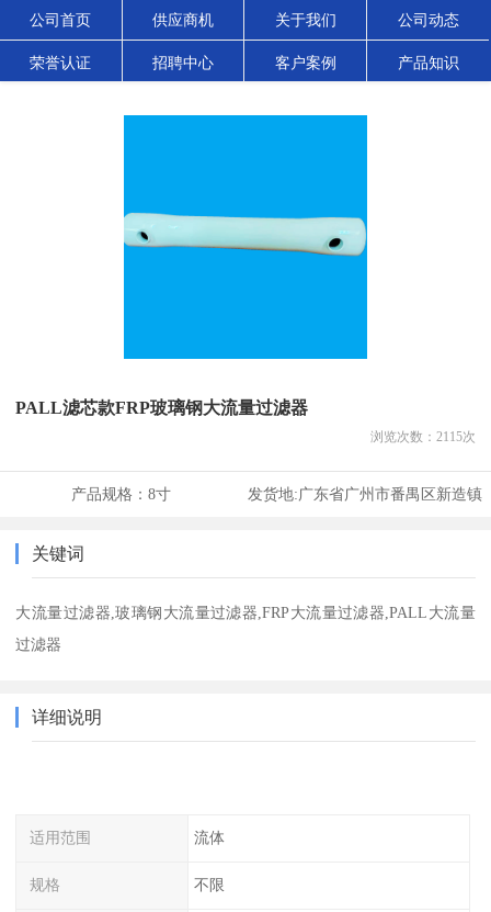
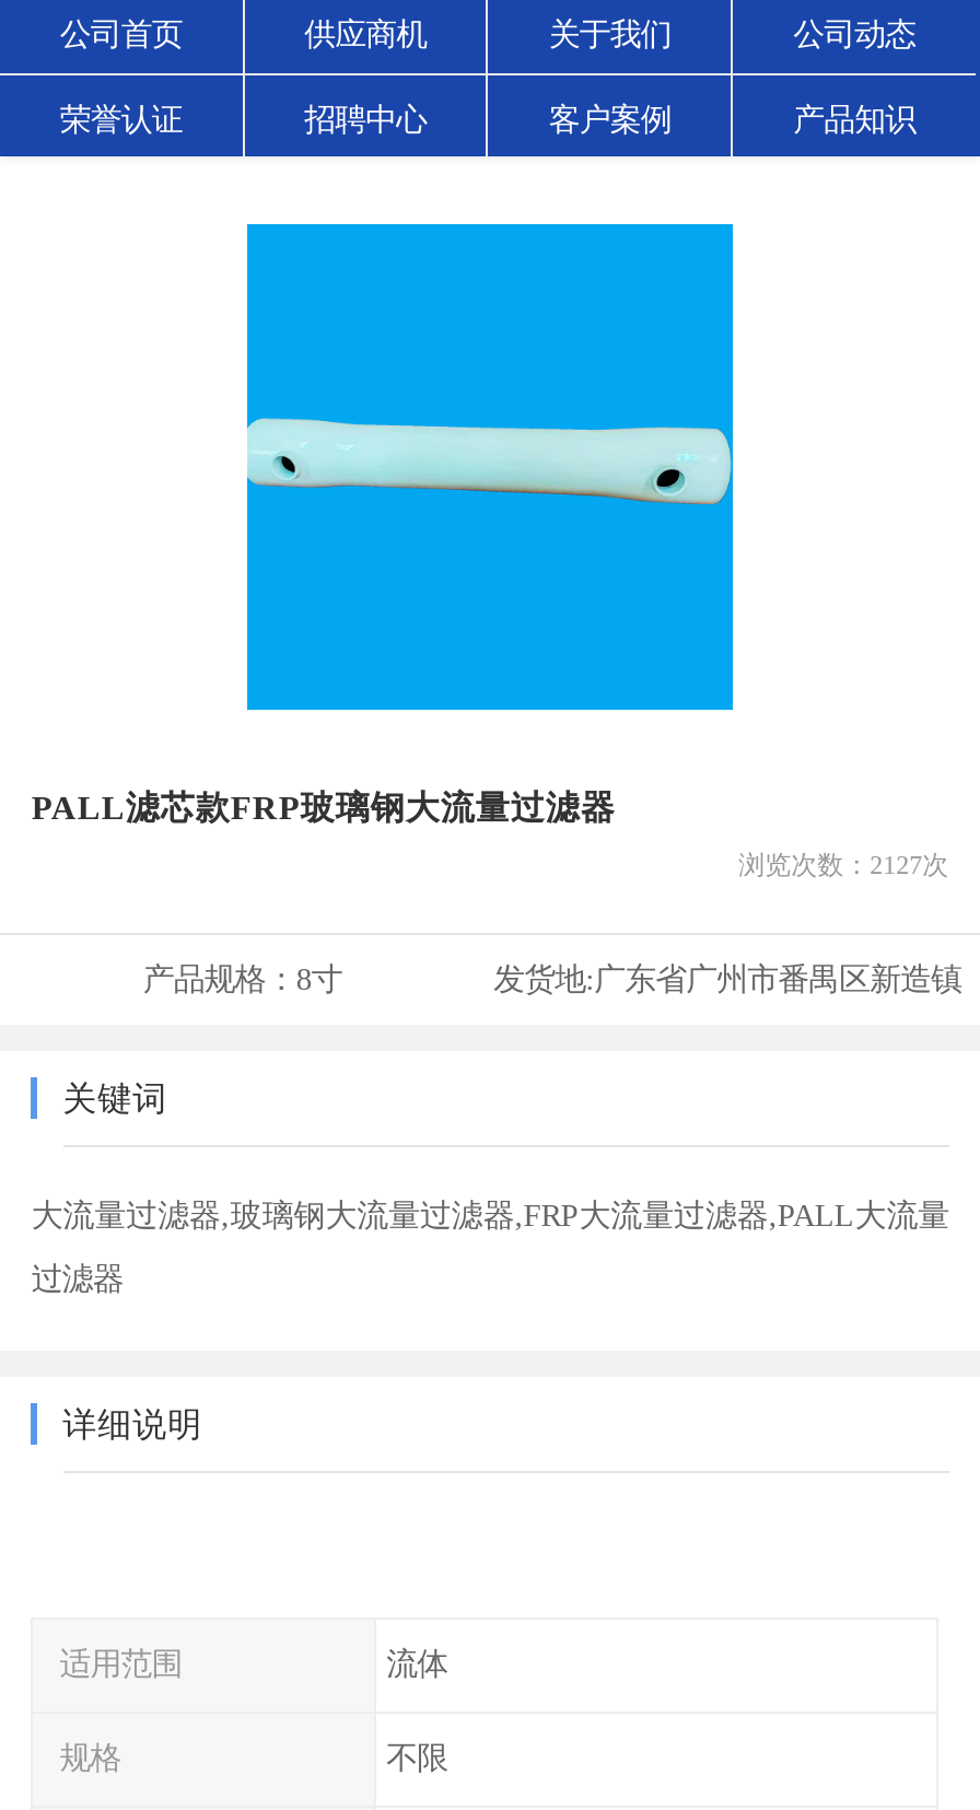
[370,429,475,445] 浏览次数：2115次 -> [739,850,949,881] 浏览次数：2127次

